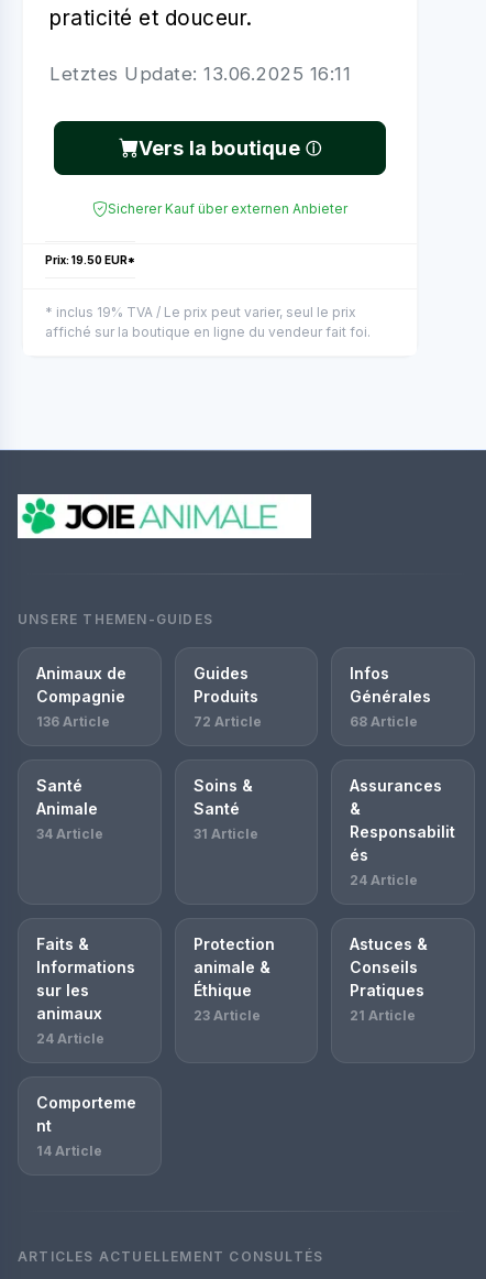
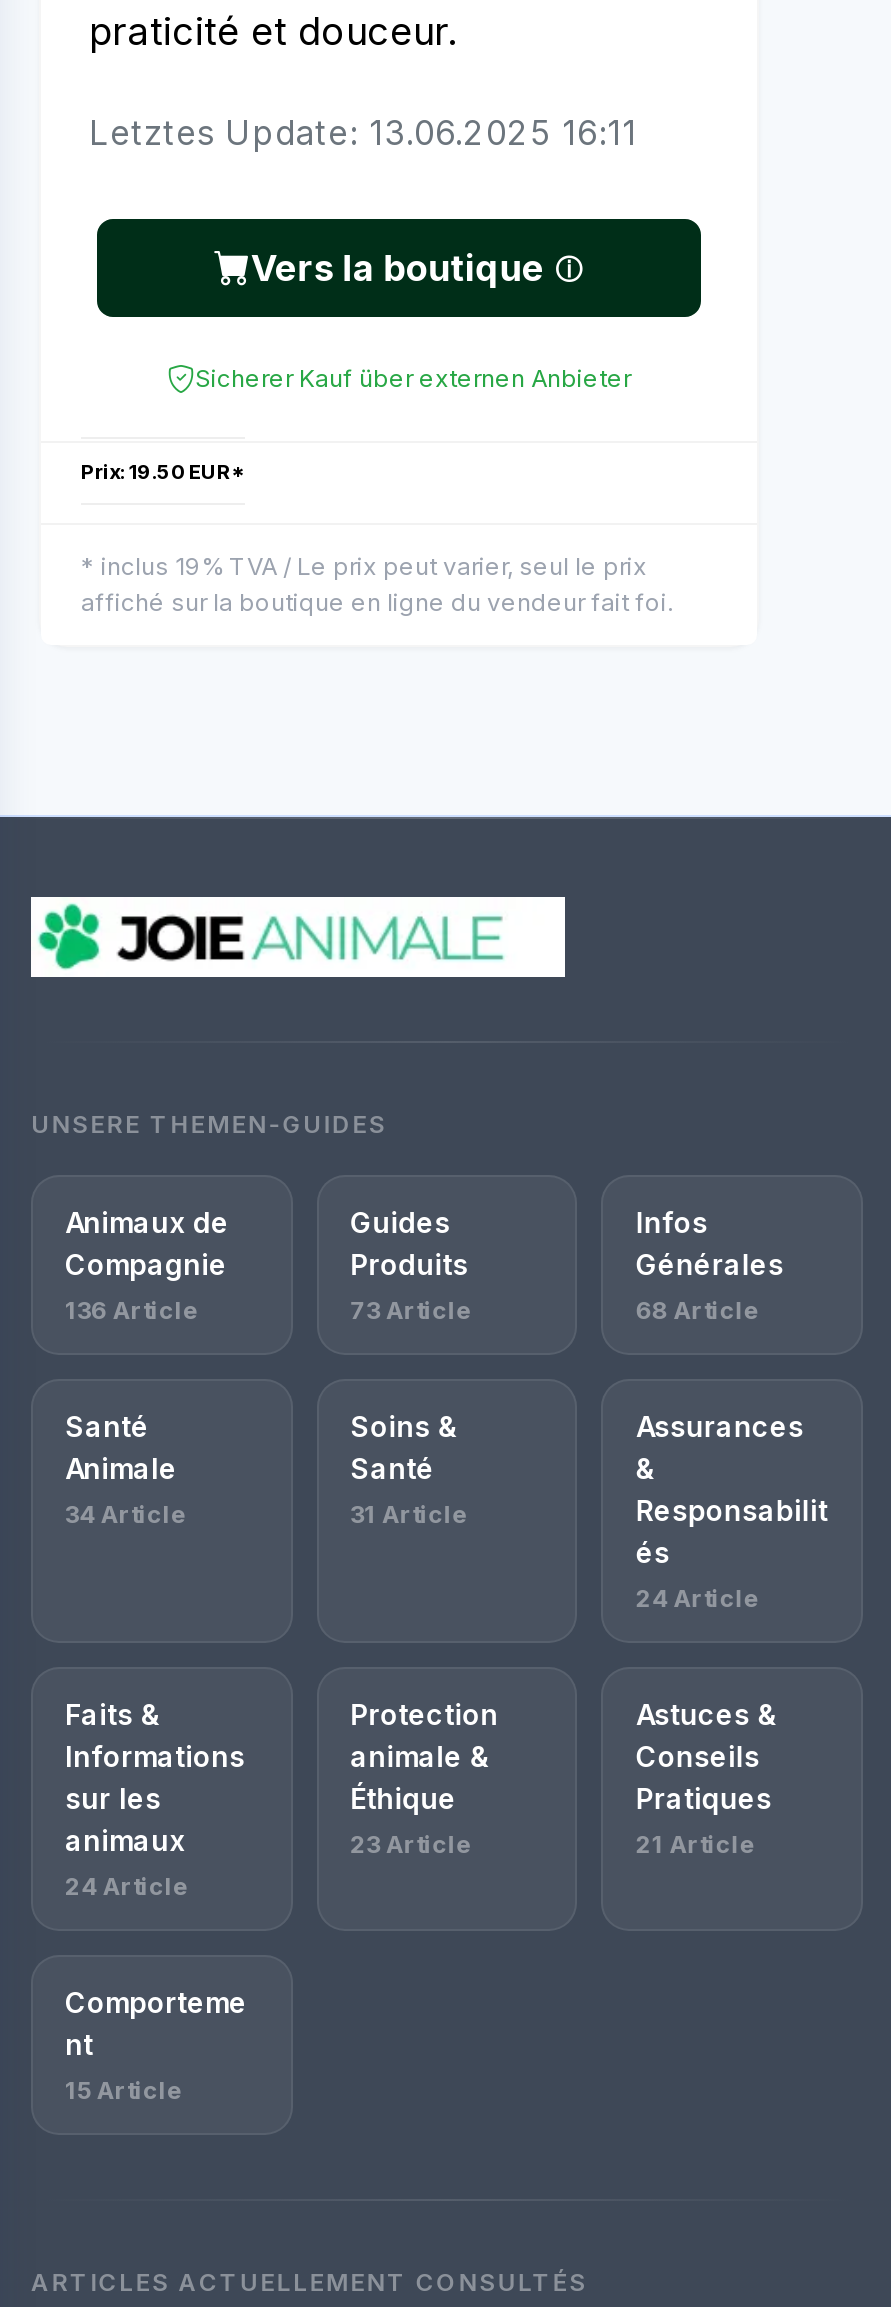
[193,713,261,730] 72 Article -> [350,1295,472,1325] 73 Article
[36,1143,102,1159] 14 Article -> [65,2075,183,2105] 15 Article

